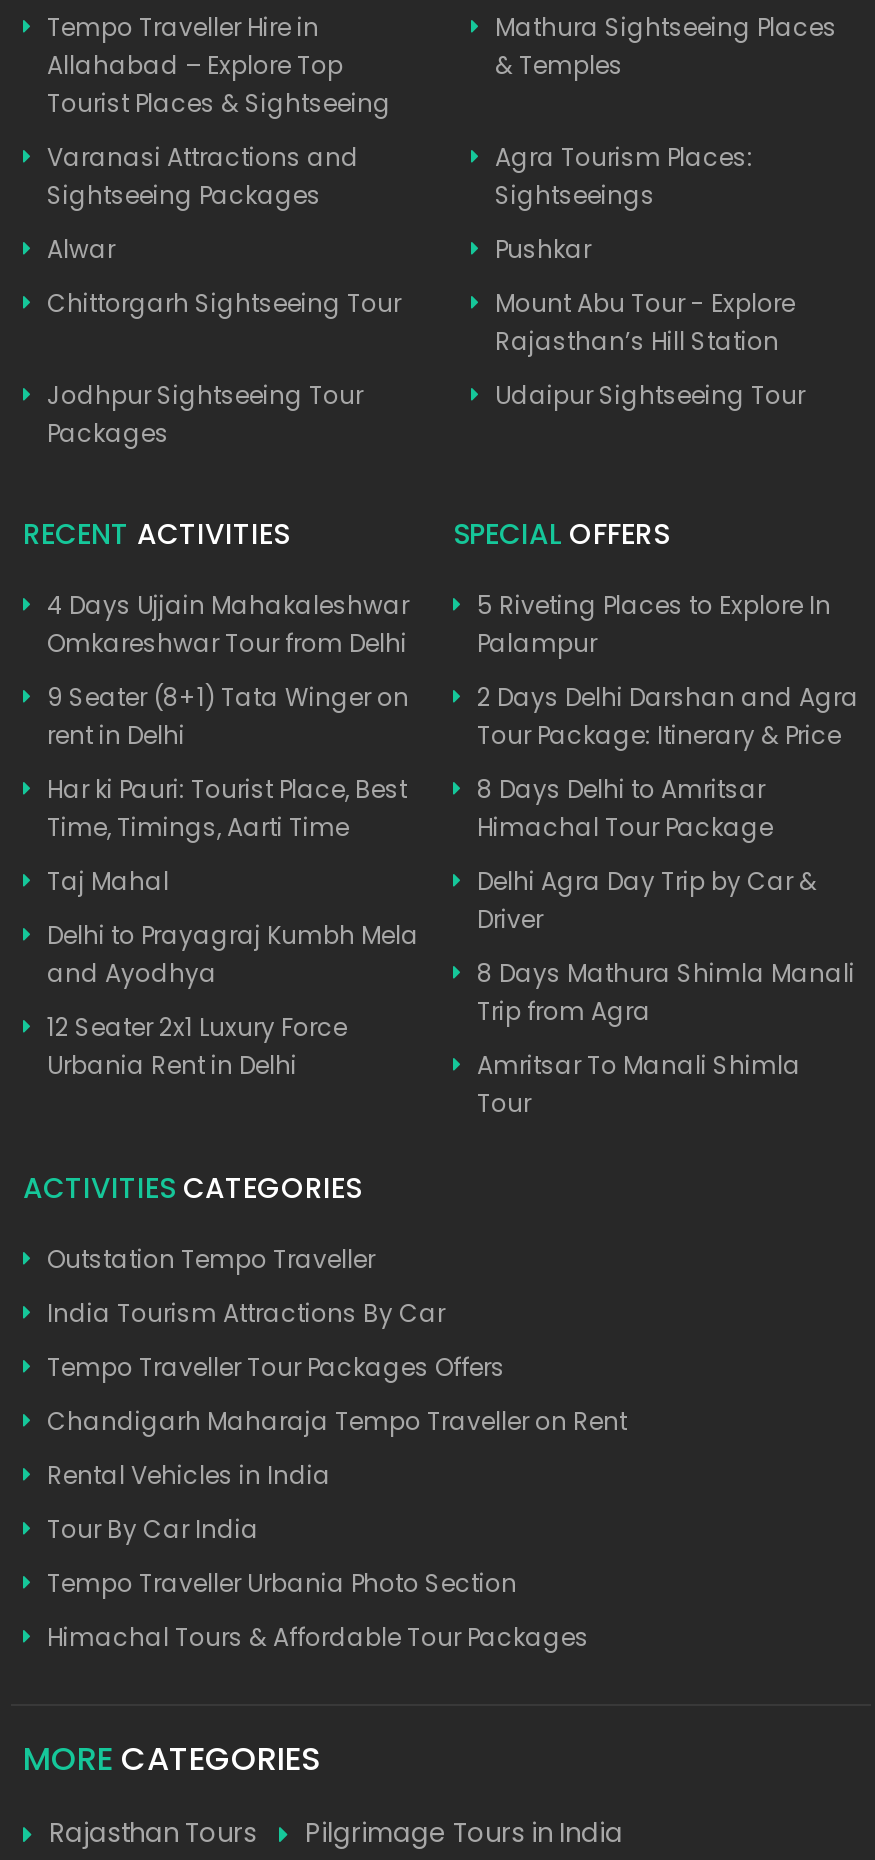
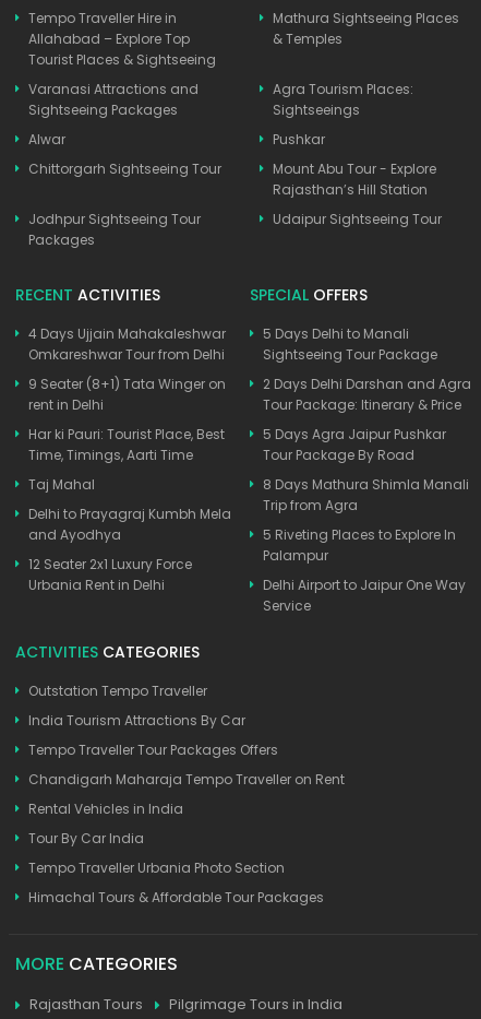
moved [477,587,831,659] -> [263,525,456,564]: 5 Riveting Places to Explore In | Palampur
none -> [263,324,437,363] 5 Days Delhi to Manali | Sightseeing Tour Package
[477,771,817,935] 8 Days Delhi to Amritsar | Himachal Tour Package | Delhi Agra Day Trip by Car & | Driver -> [263,424,446,464] 5 Days Agra Jaipur Pushkar | Tour Package By Road
moved [477,955,855,1027] -> [263,475,469,514]: 8 Days Mathura Shimla Manali | Trip from Agra
[477,1047,801,1119] Amritsar To Manali Shimla | Tour -> [263,575,466,614] Delhi Airport to Jaipur One Way | Service

